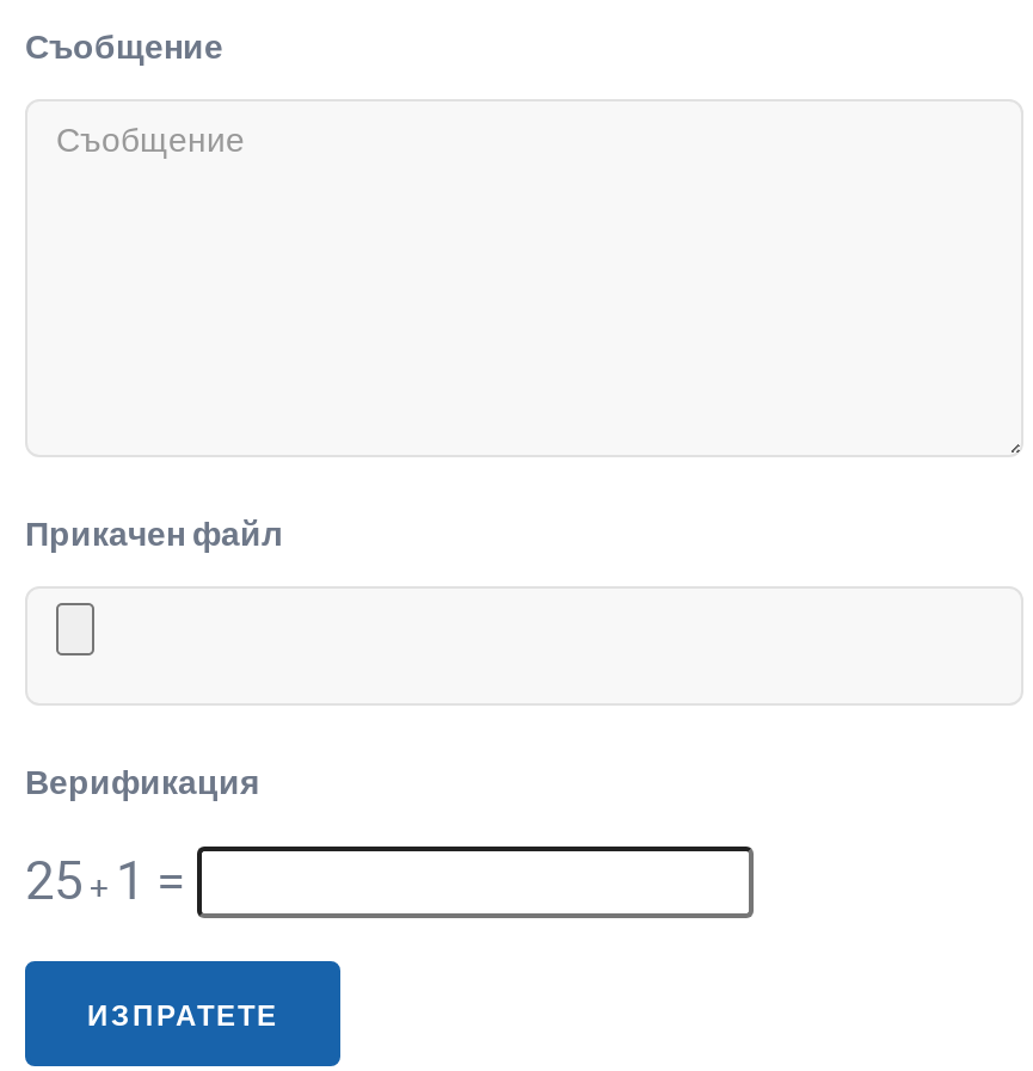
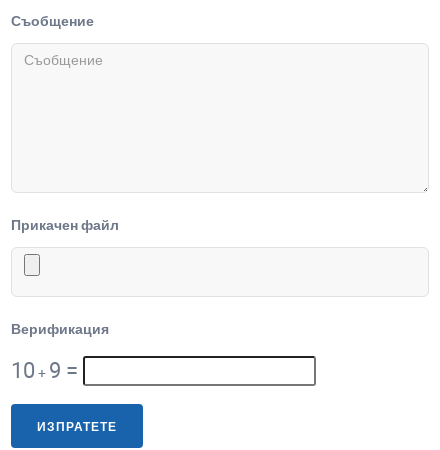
[25,843,197,912] 25+ 1 = -> [11,355,83,384] 10+ 9 =

